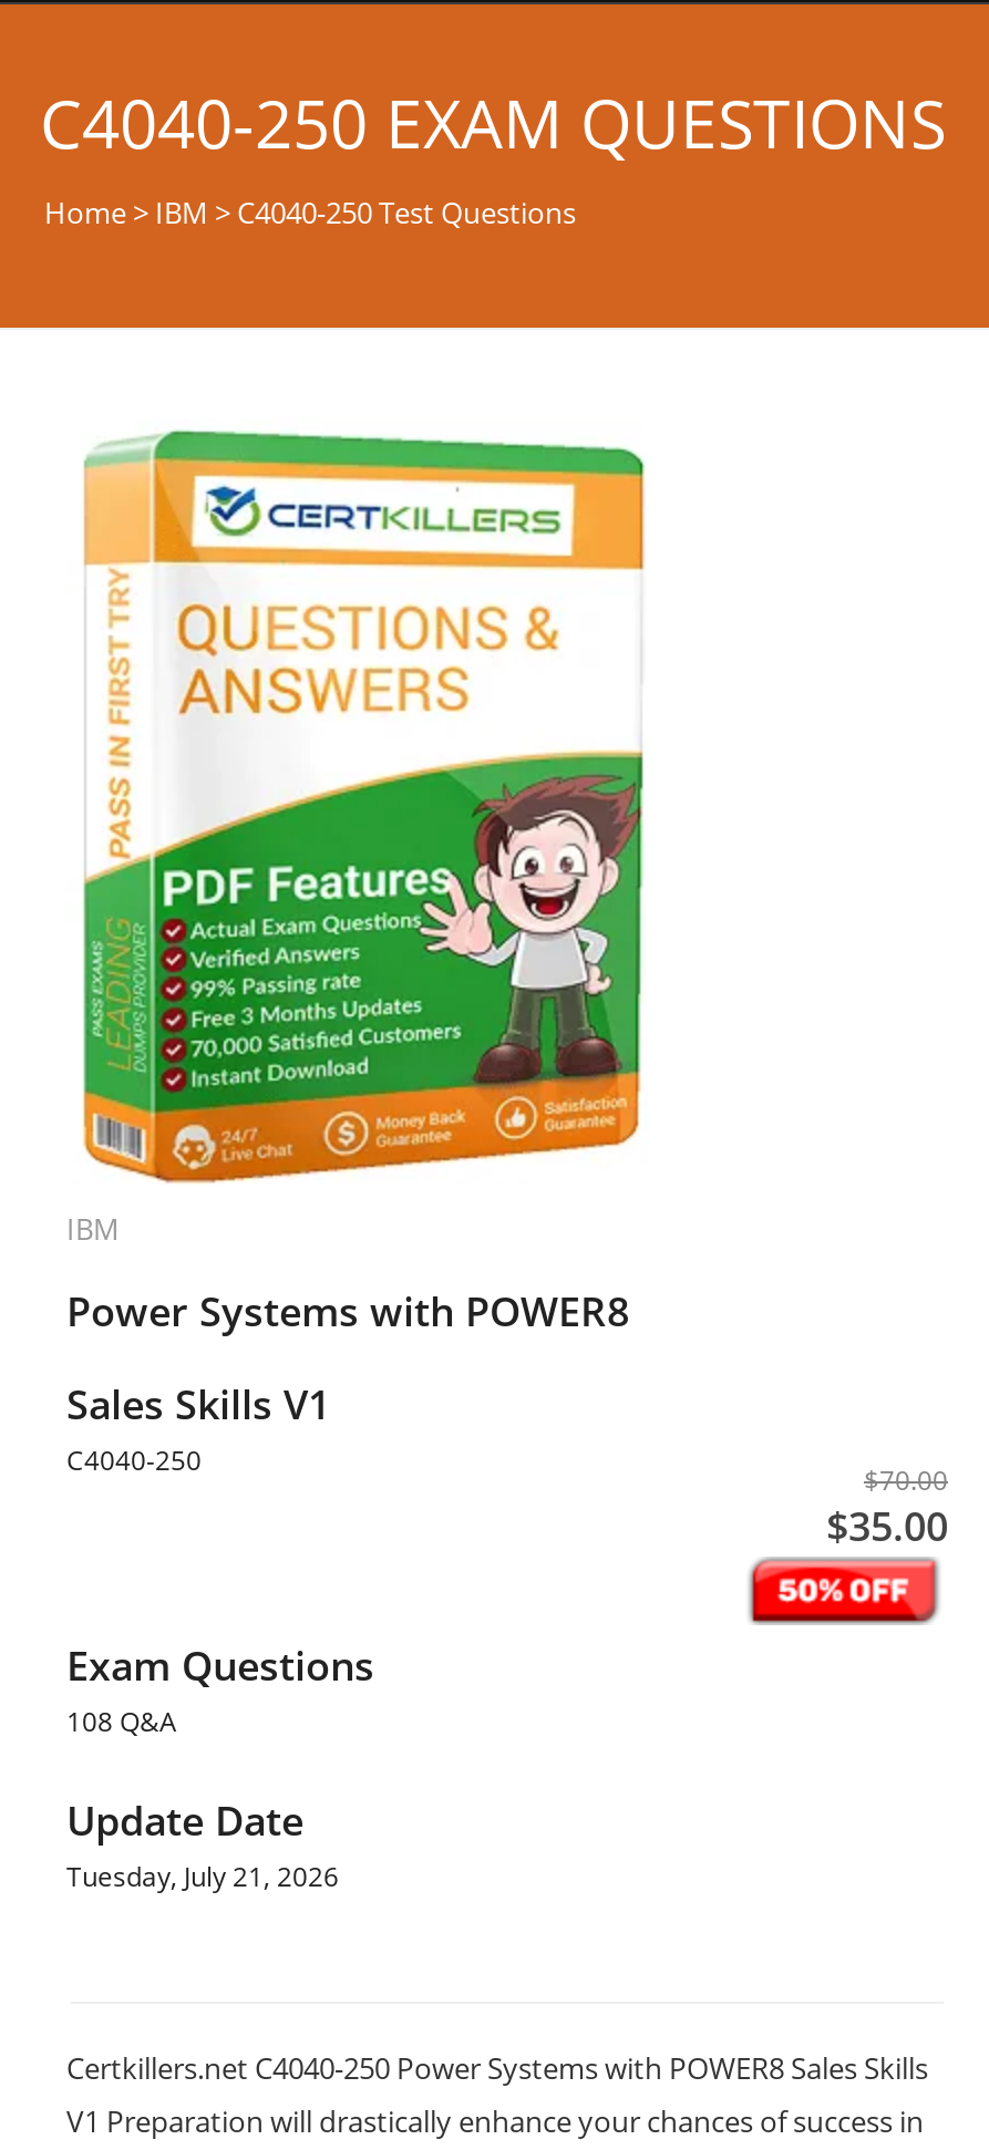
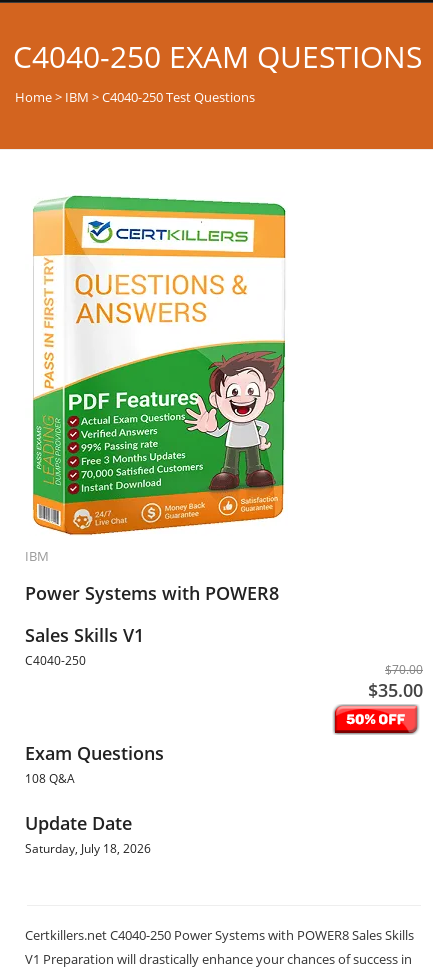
[66,1858,339,1895] Tuesday, July 21, 2026 -> [25,840,151,857] Saturday, July 18, 2026

